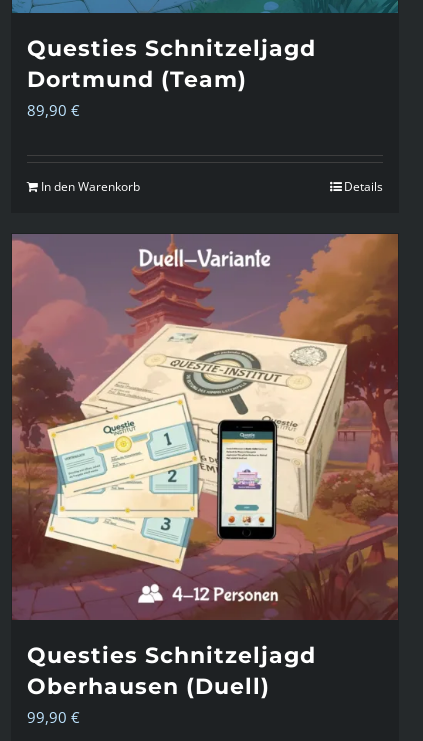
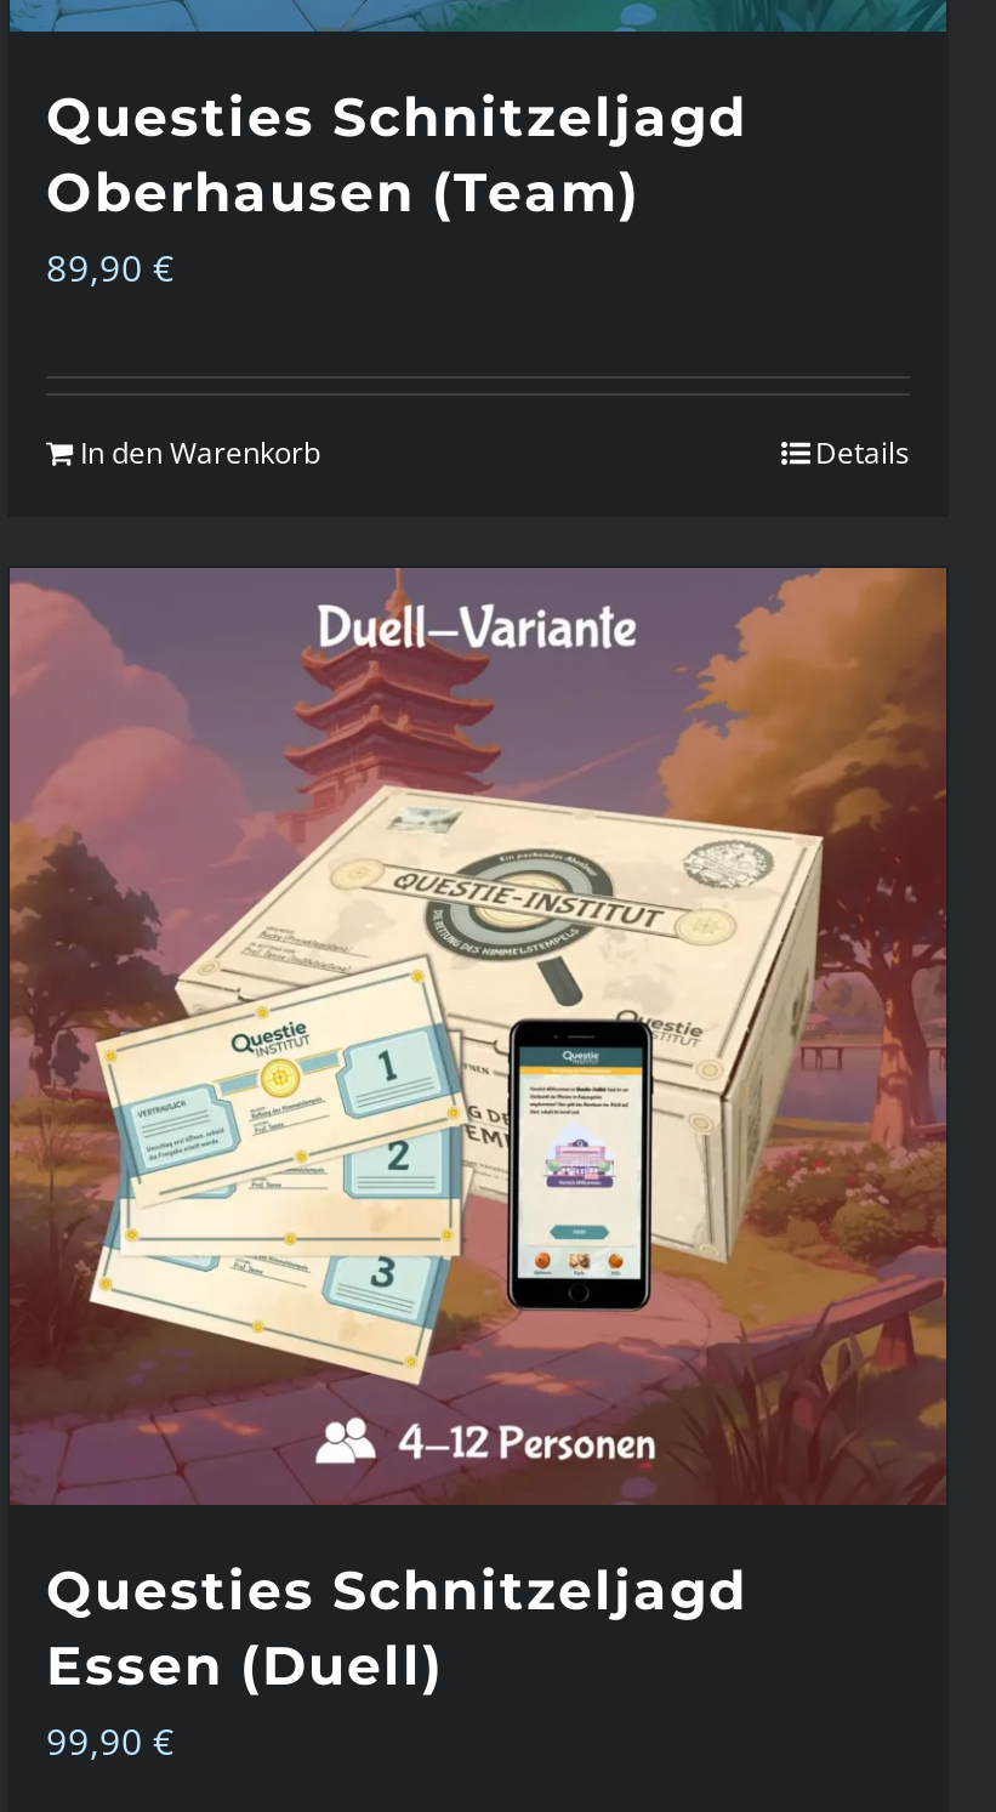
[27,66,247,93] Dortmund (Team) -> [46,159,641,225] Oberhausen (Team)
[27,673,270,700] Oberhausen (Duell) -> [46,1633,444,1698] Essen (Duell)

